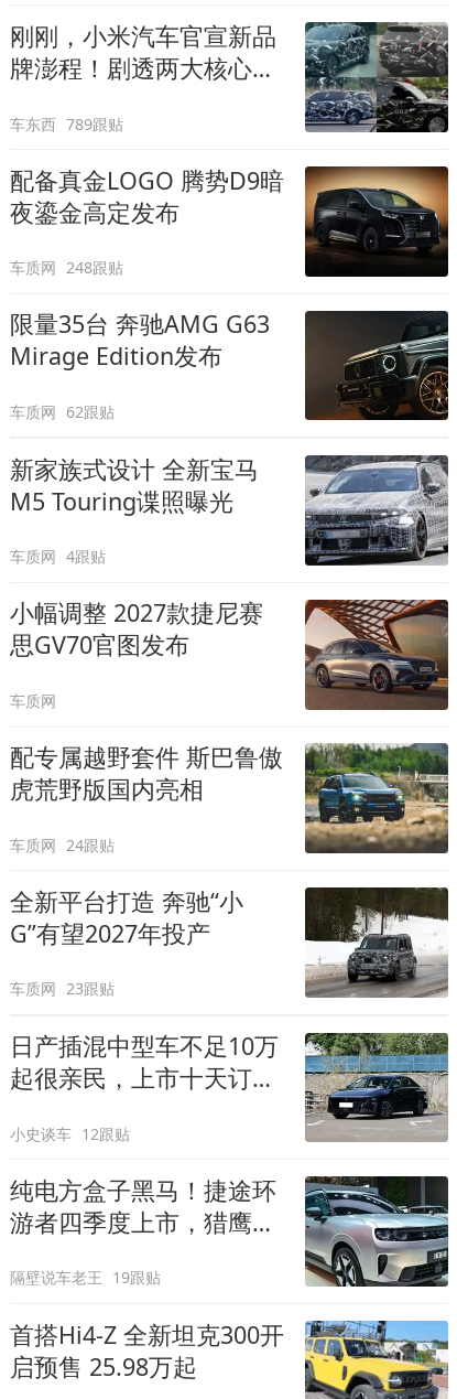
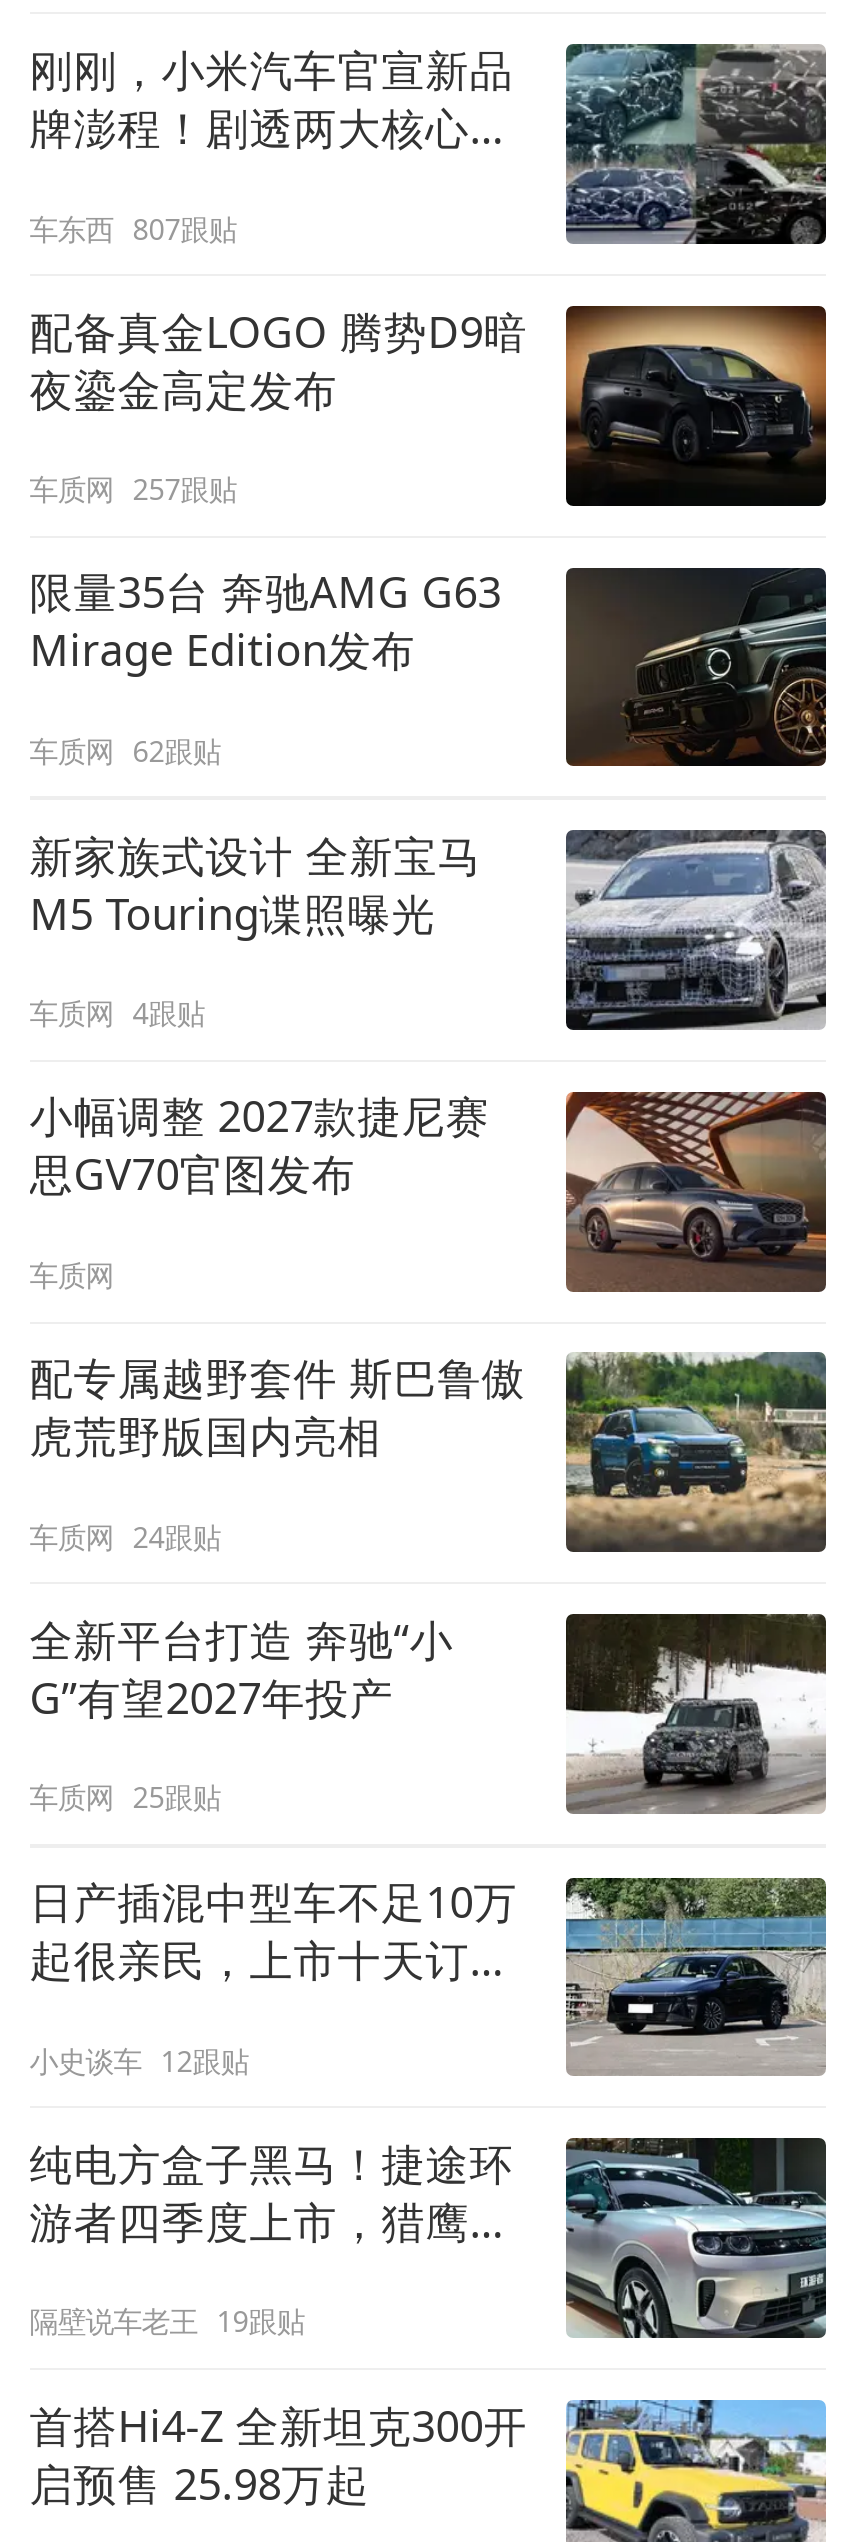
[10,113,124,134] 车东西 789跟贴 -> [29,209,237,247] 车东西 807跟贴
[10,257,124,278] 车质网 248跟贴 -> [29,470,237,508] 车质网 257跟贴
[10,978,115,999] 车质网 23跟贴 -> [29,1778,221,1816] 车质网 25跟贴

